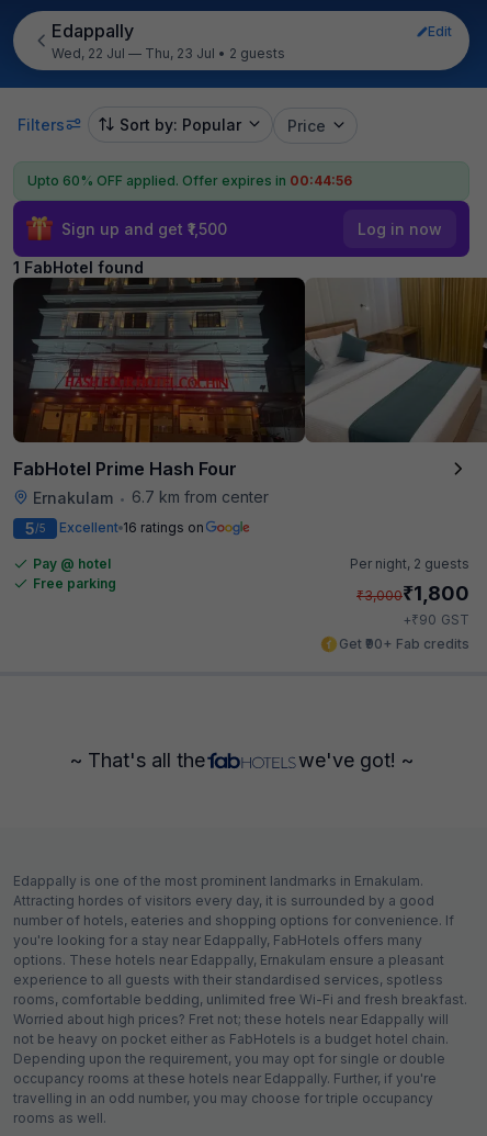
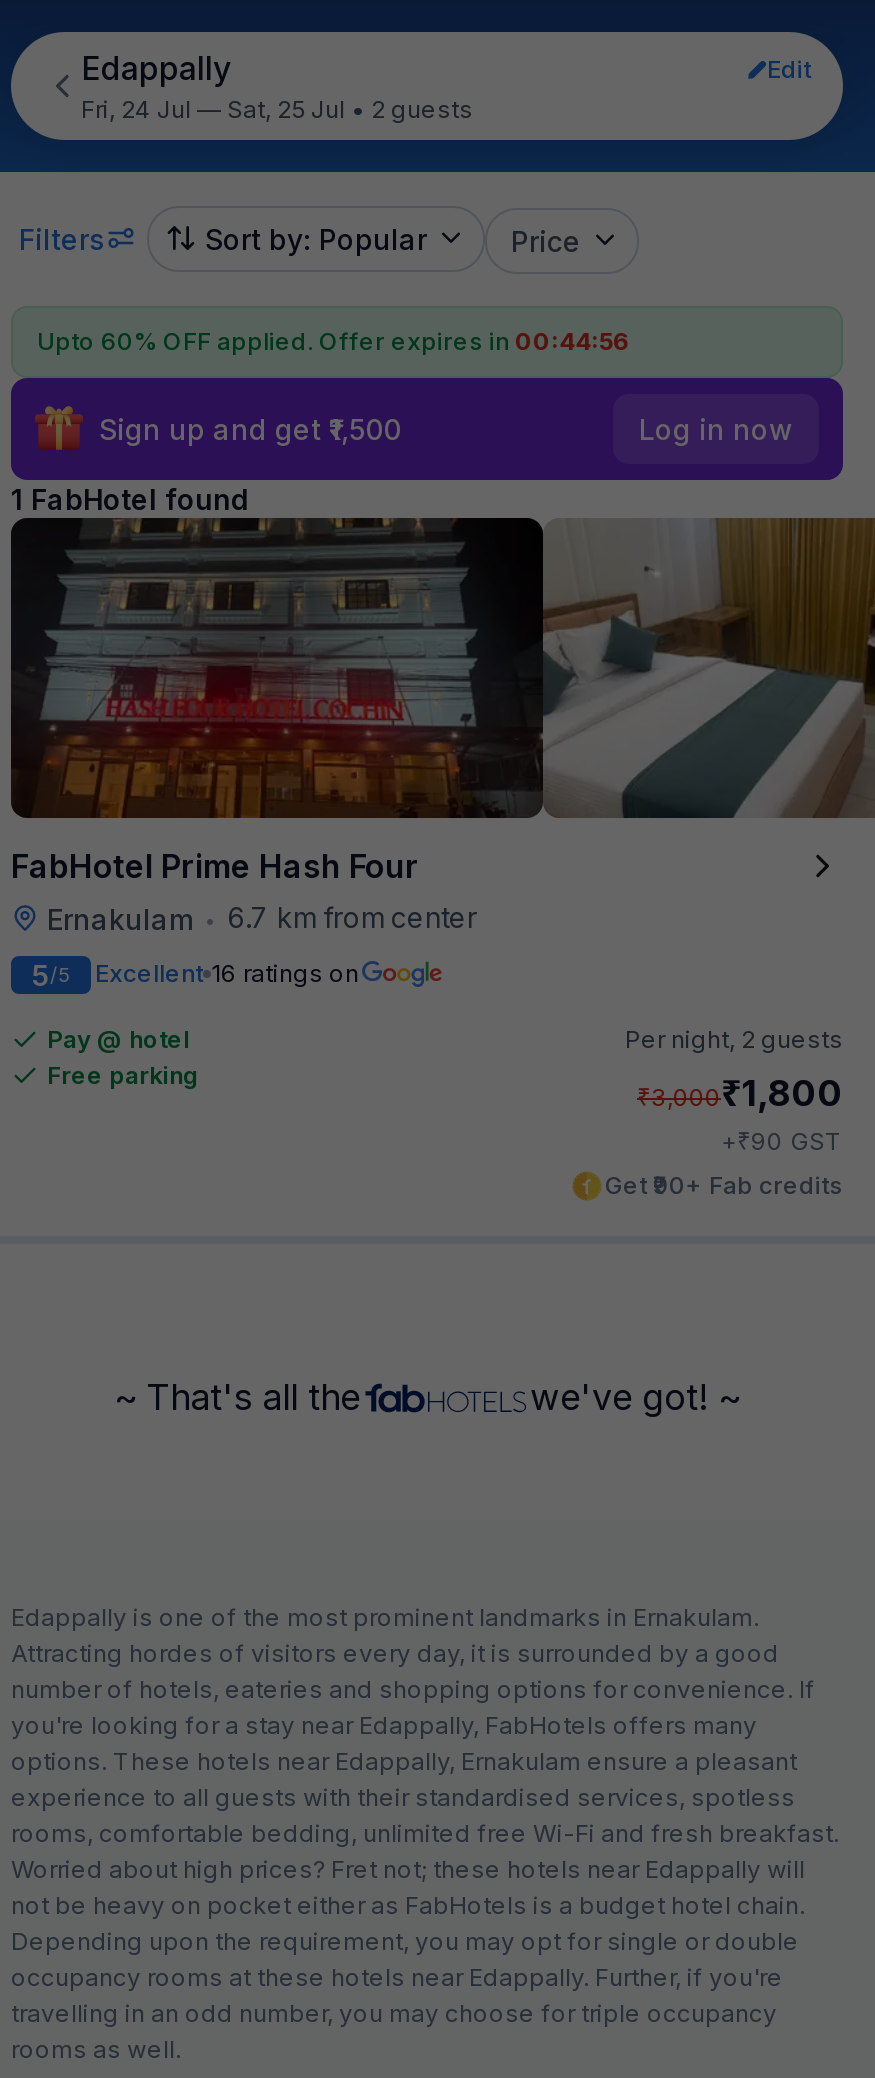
[52,45,285,61] Wed, 22 Jul — Thu, 23 Jul • 2 guests -> [81,94,473,124] Fri, 24 Jul — Sat, 25 Jul • 2 guests

